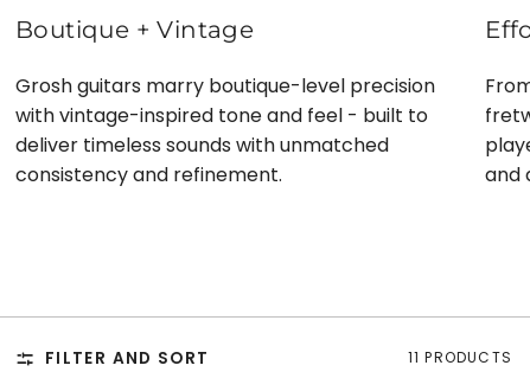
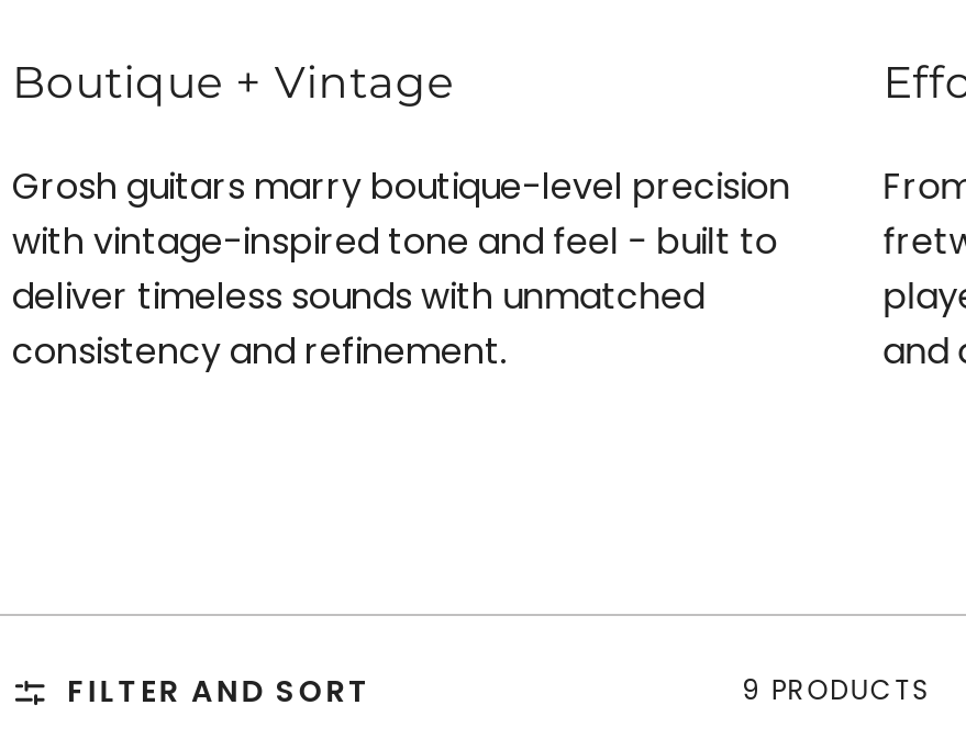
[408,348,512,368] 11 PRODUCTS -> [742,672,933,709] 9 PRODUCTS

